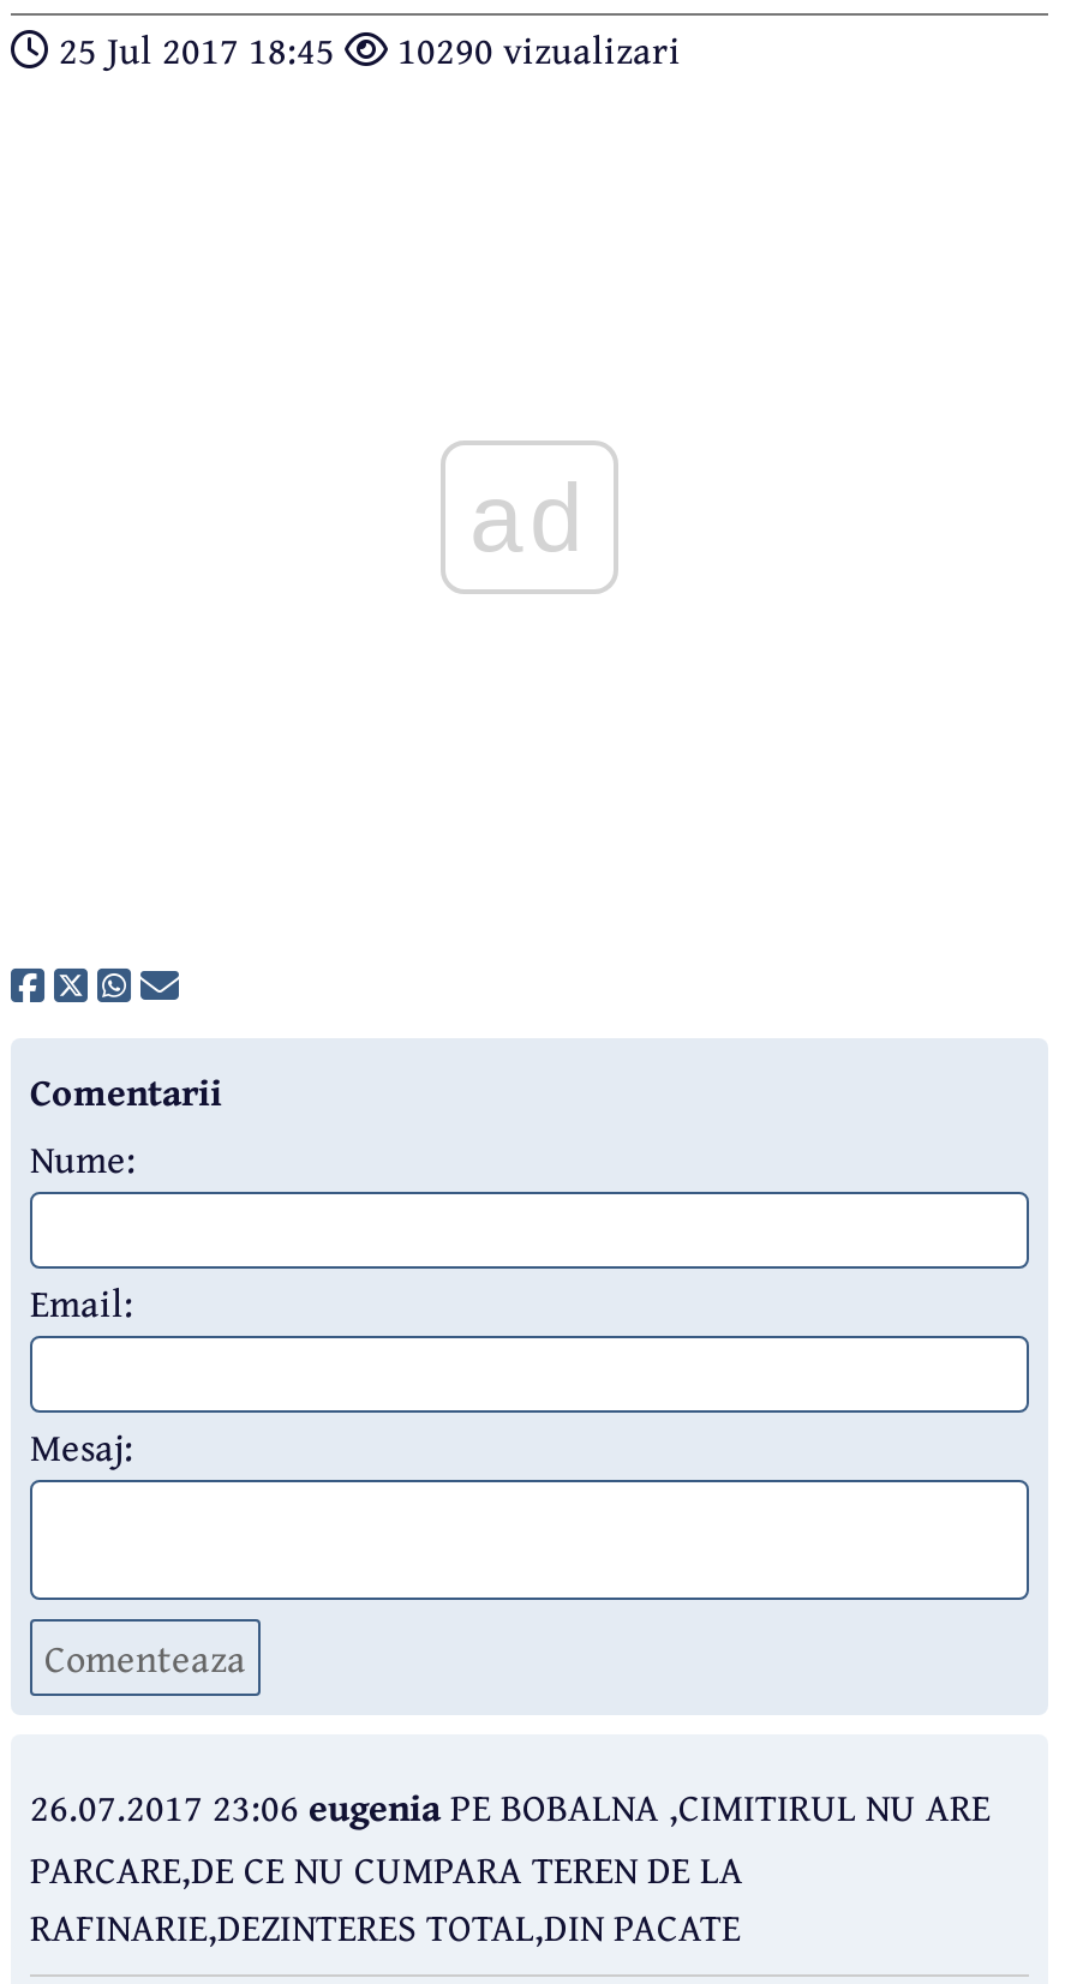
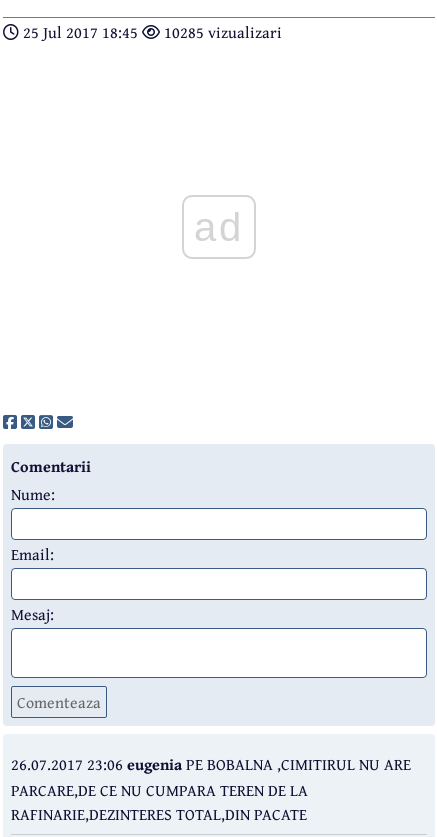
[49,22,681,79] 25 Jul 2017 18:45 10290 vizualizari -> [19,20,282,44] 25 Jul 2017 18:45 10285 vizualizari

